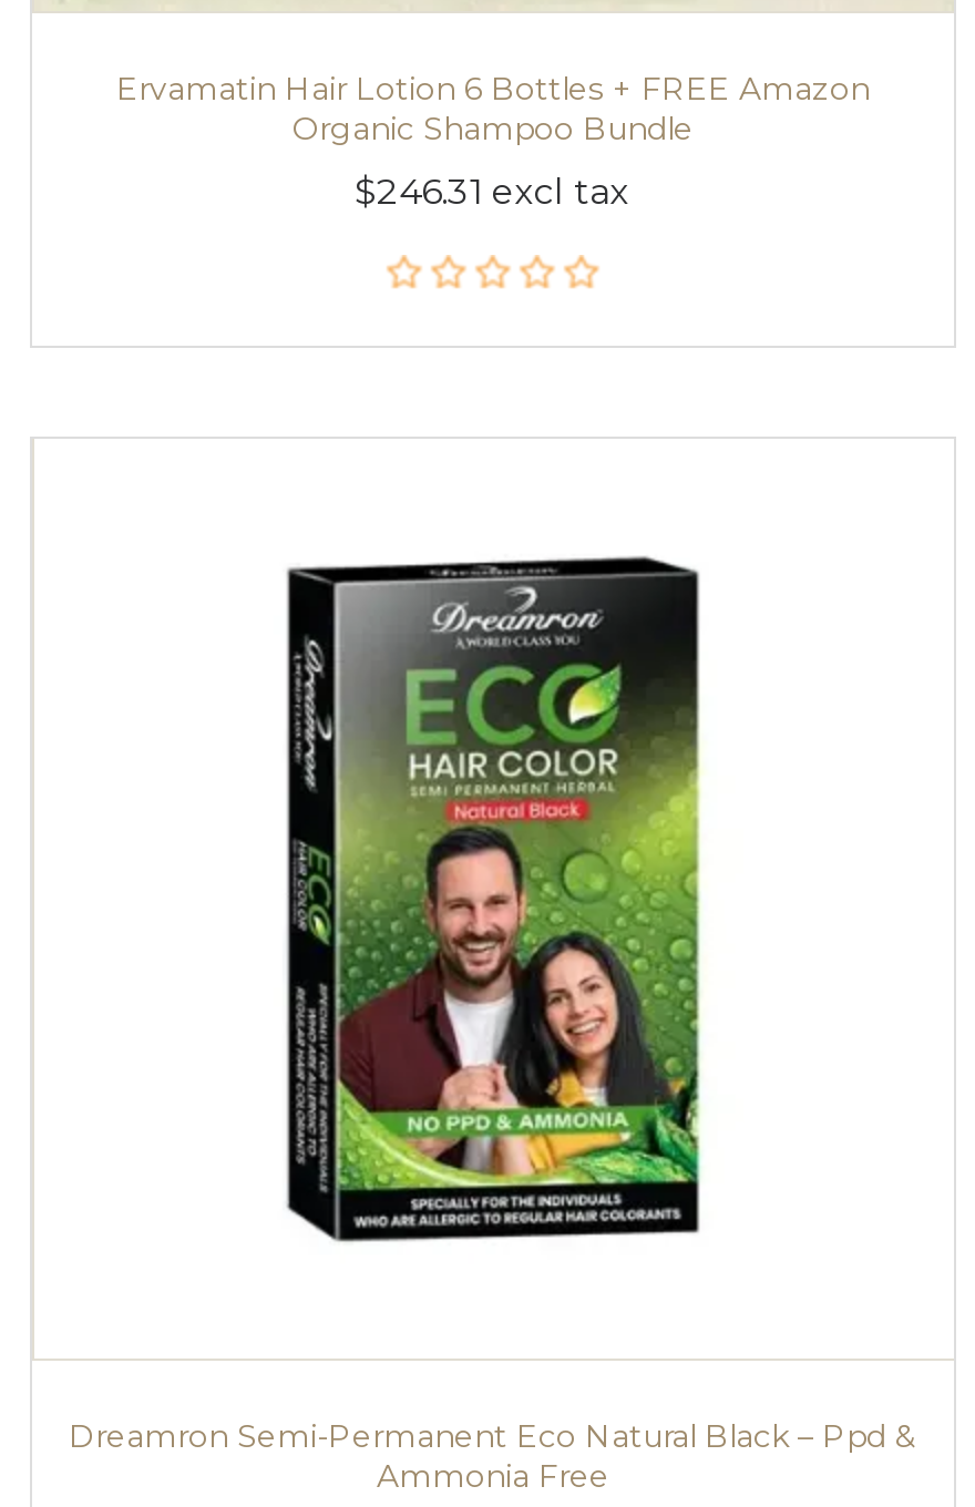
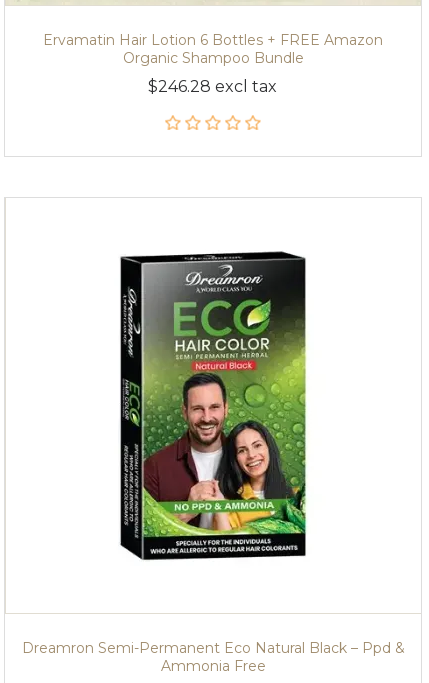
[355,170,629,212] $246.31 excl tax -> [148,77,277,96] $246.28 excl tax

